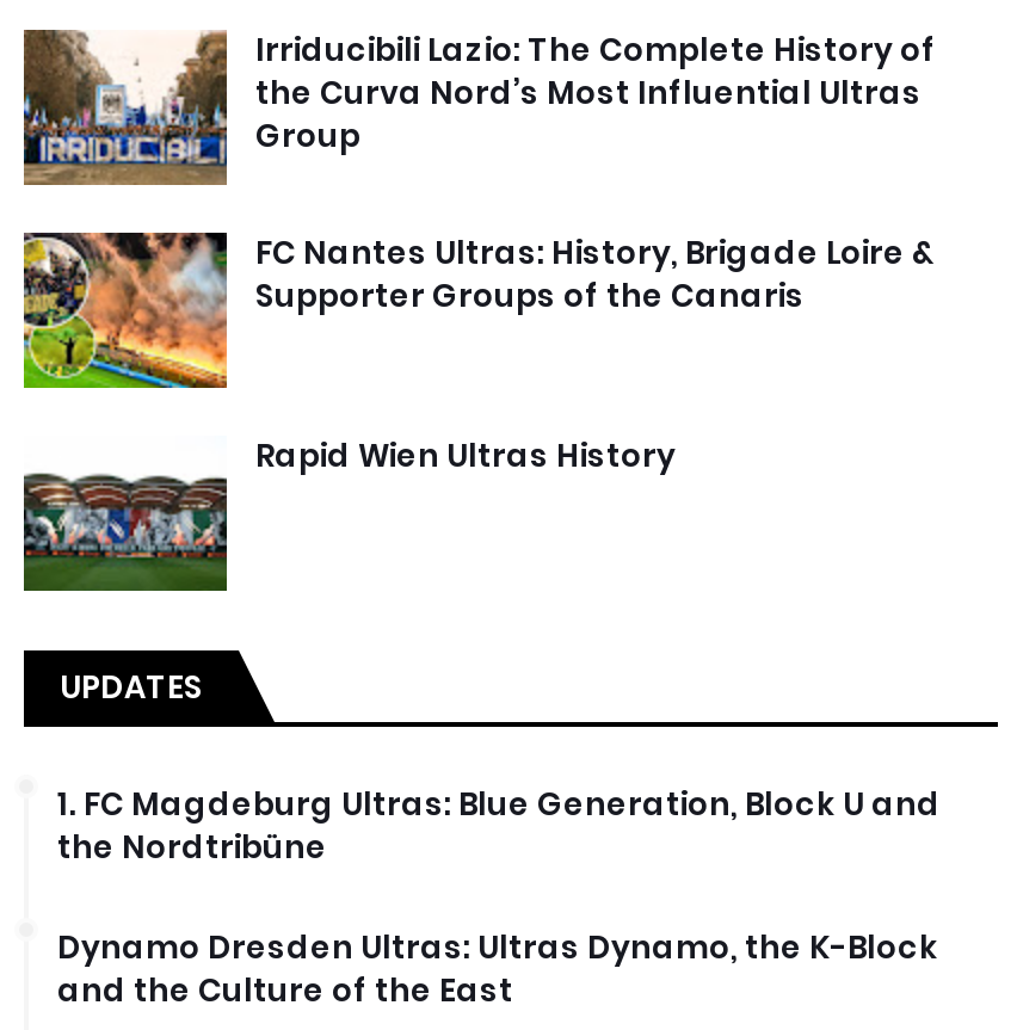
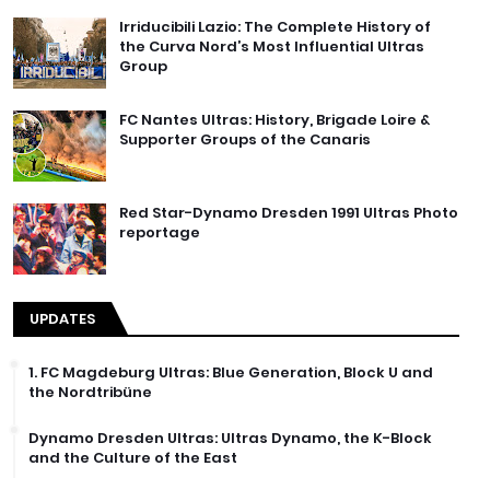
[21,434,676,593] [image] | Rapid Wien Ultras History -> [12,202,458,276] [image] | Red Star-Dynamo Dresden 1991 Ultras Photo | reportage

